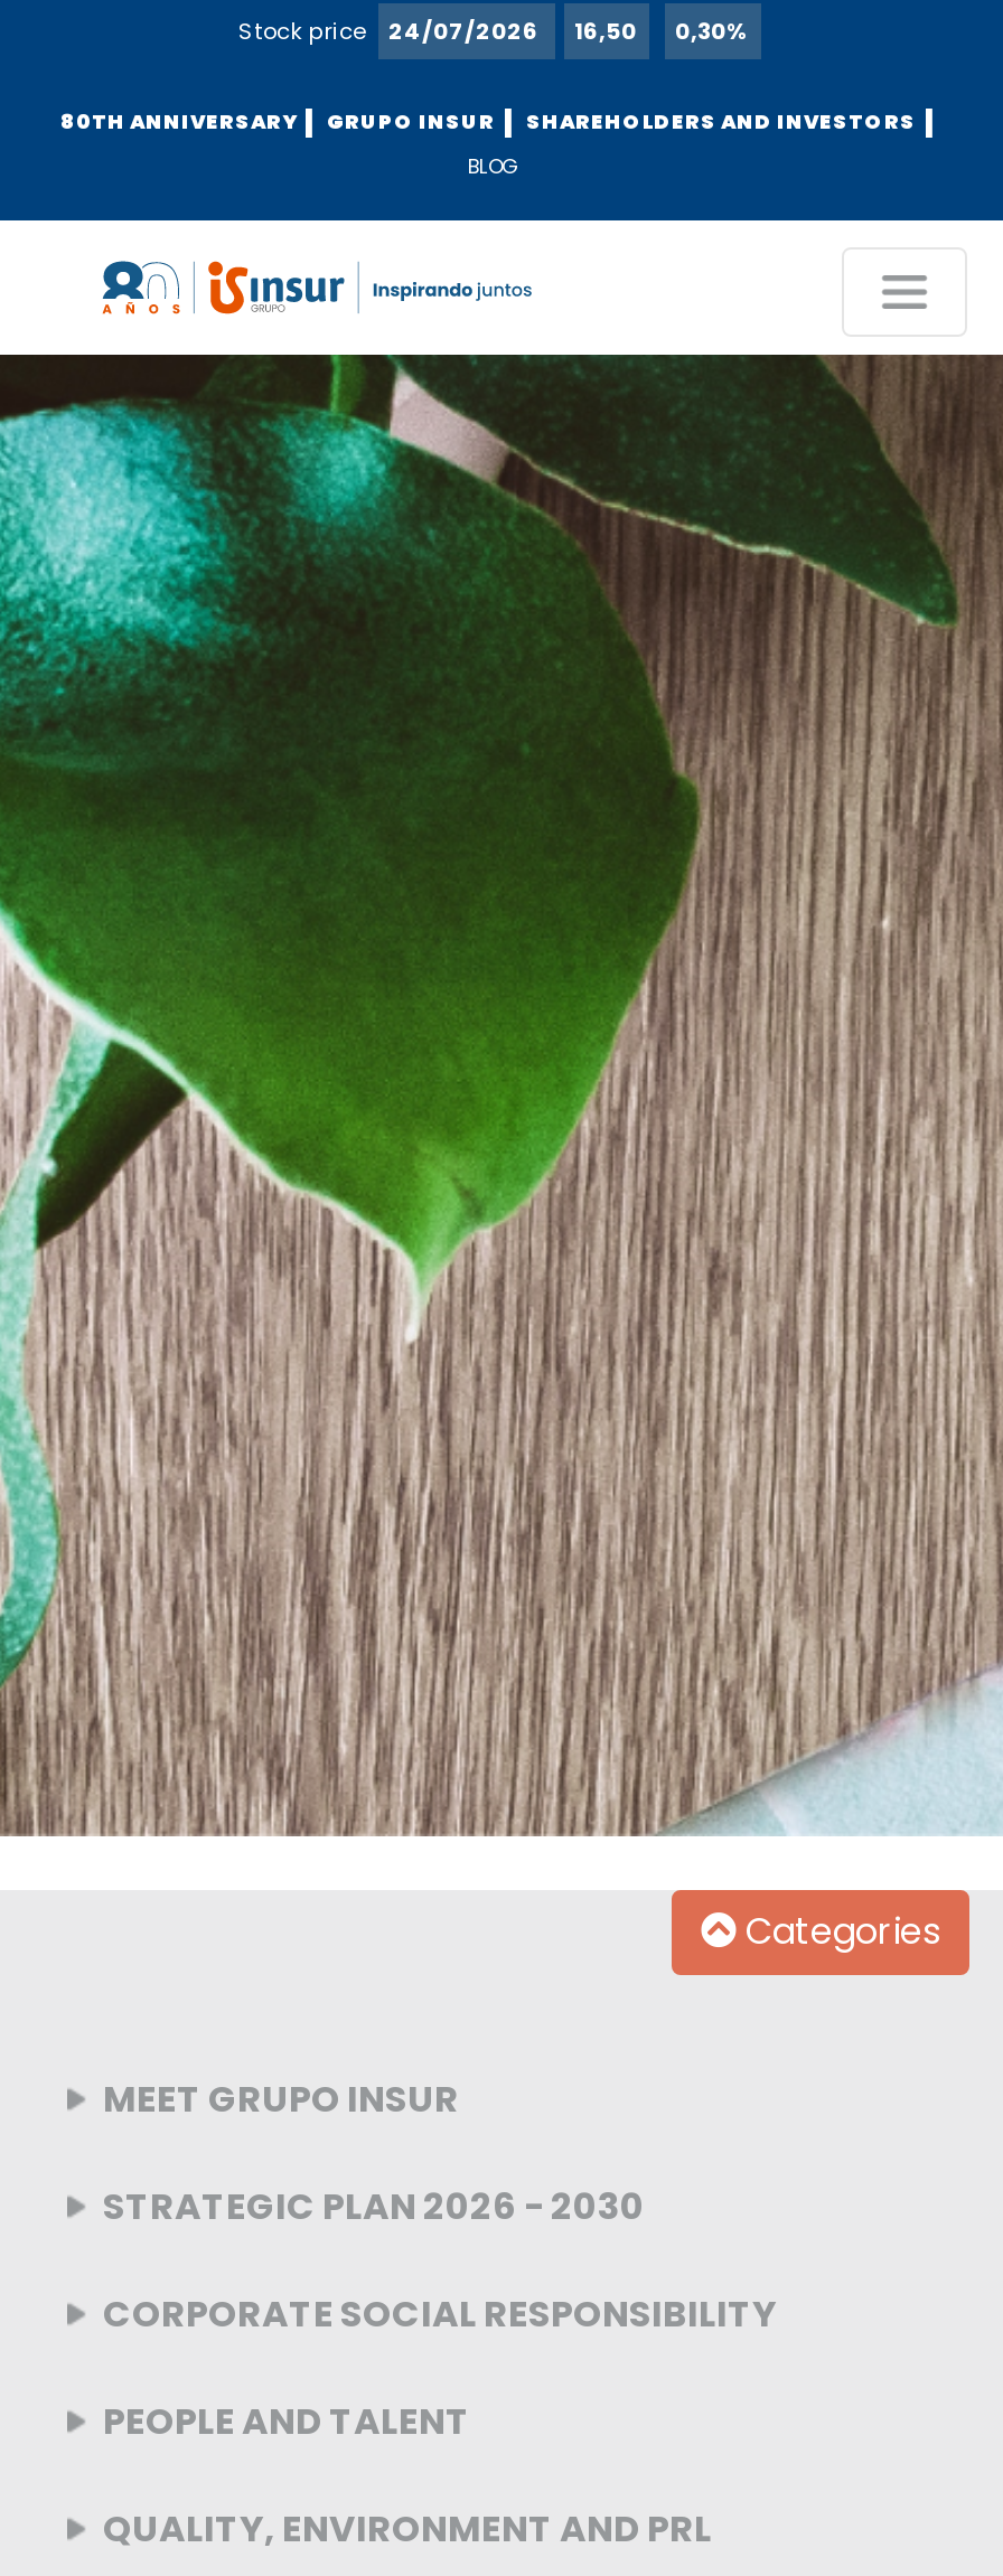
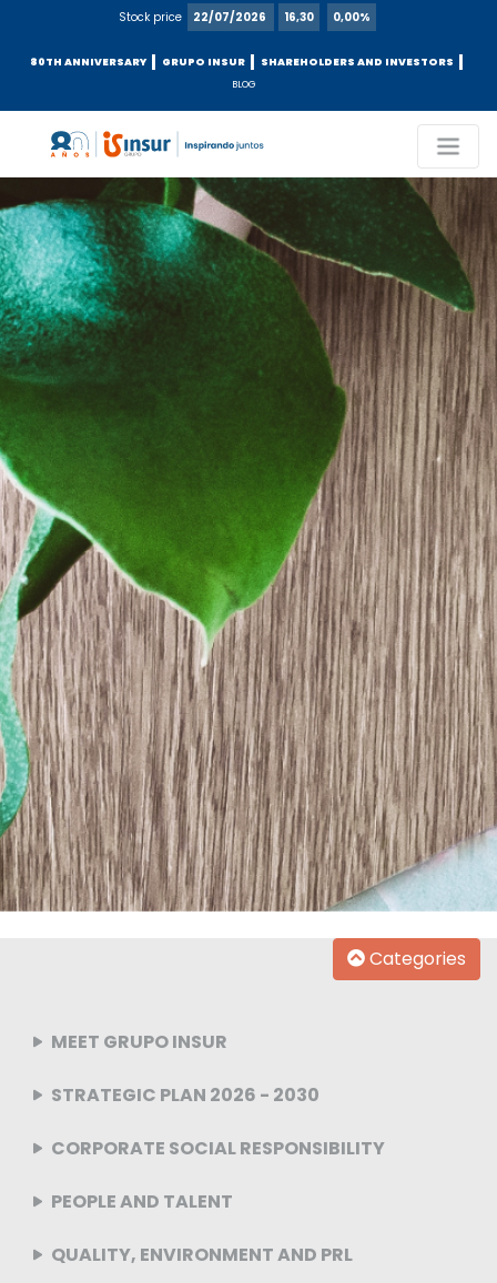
[238,15,543,48] Stock price 24/07/2026 -> [119,9,268,26] Stock price 22/07/2026
[574,15,637,48] 16,50 -> [284,9,314,26] 16,30
[675,15,749,48] 0,30% -> [333,9,371,26] 0,00%

